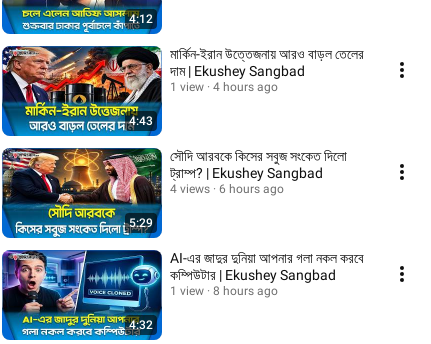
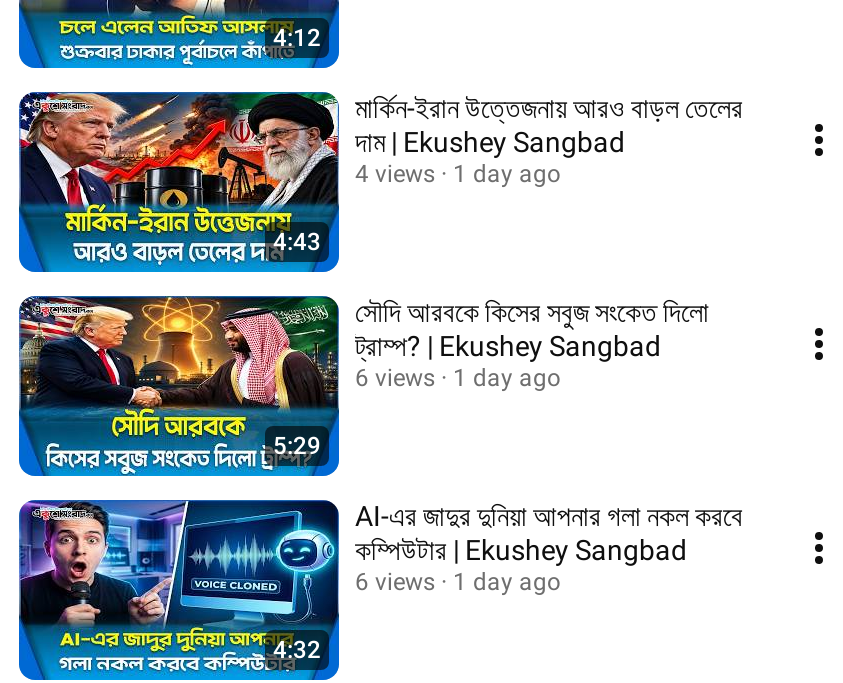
[170,80,278,94] 1 view | 4 hours ago -> [355,160,561,188] 4 views | 1 day ago
[170,182,210,196] 4 views -> [355,364,435,392] 6 views
[219,182,284,196] 6 hours ago -> [453,364,561,392] 1 day ago
[170,284,278,298] 1 view | 8 hours ago -> [355,568,561,596] 6 views | 1 day ago

